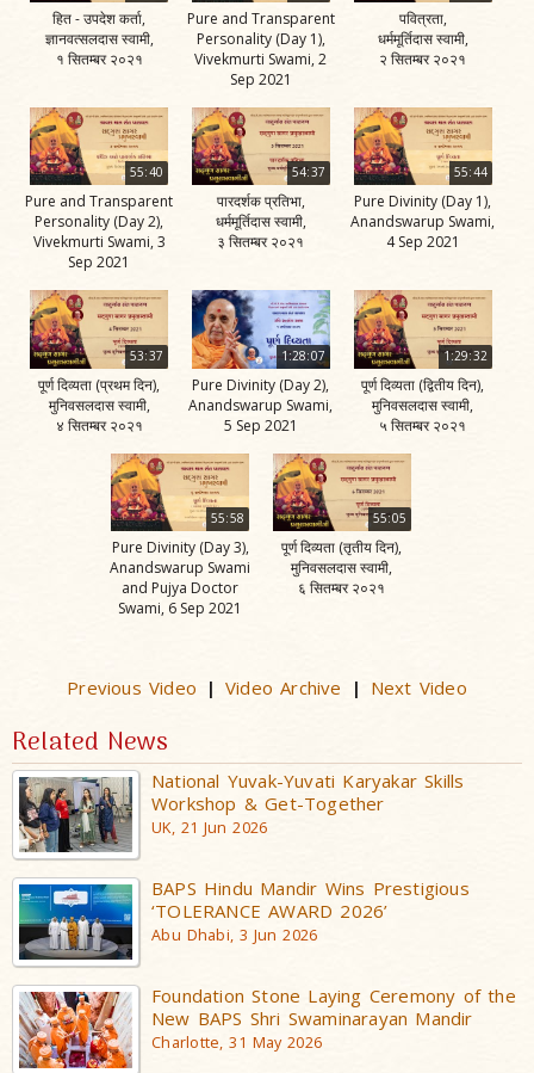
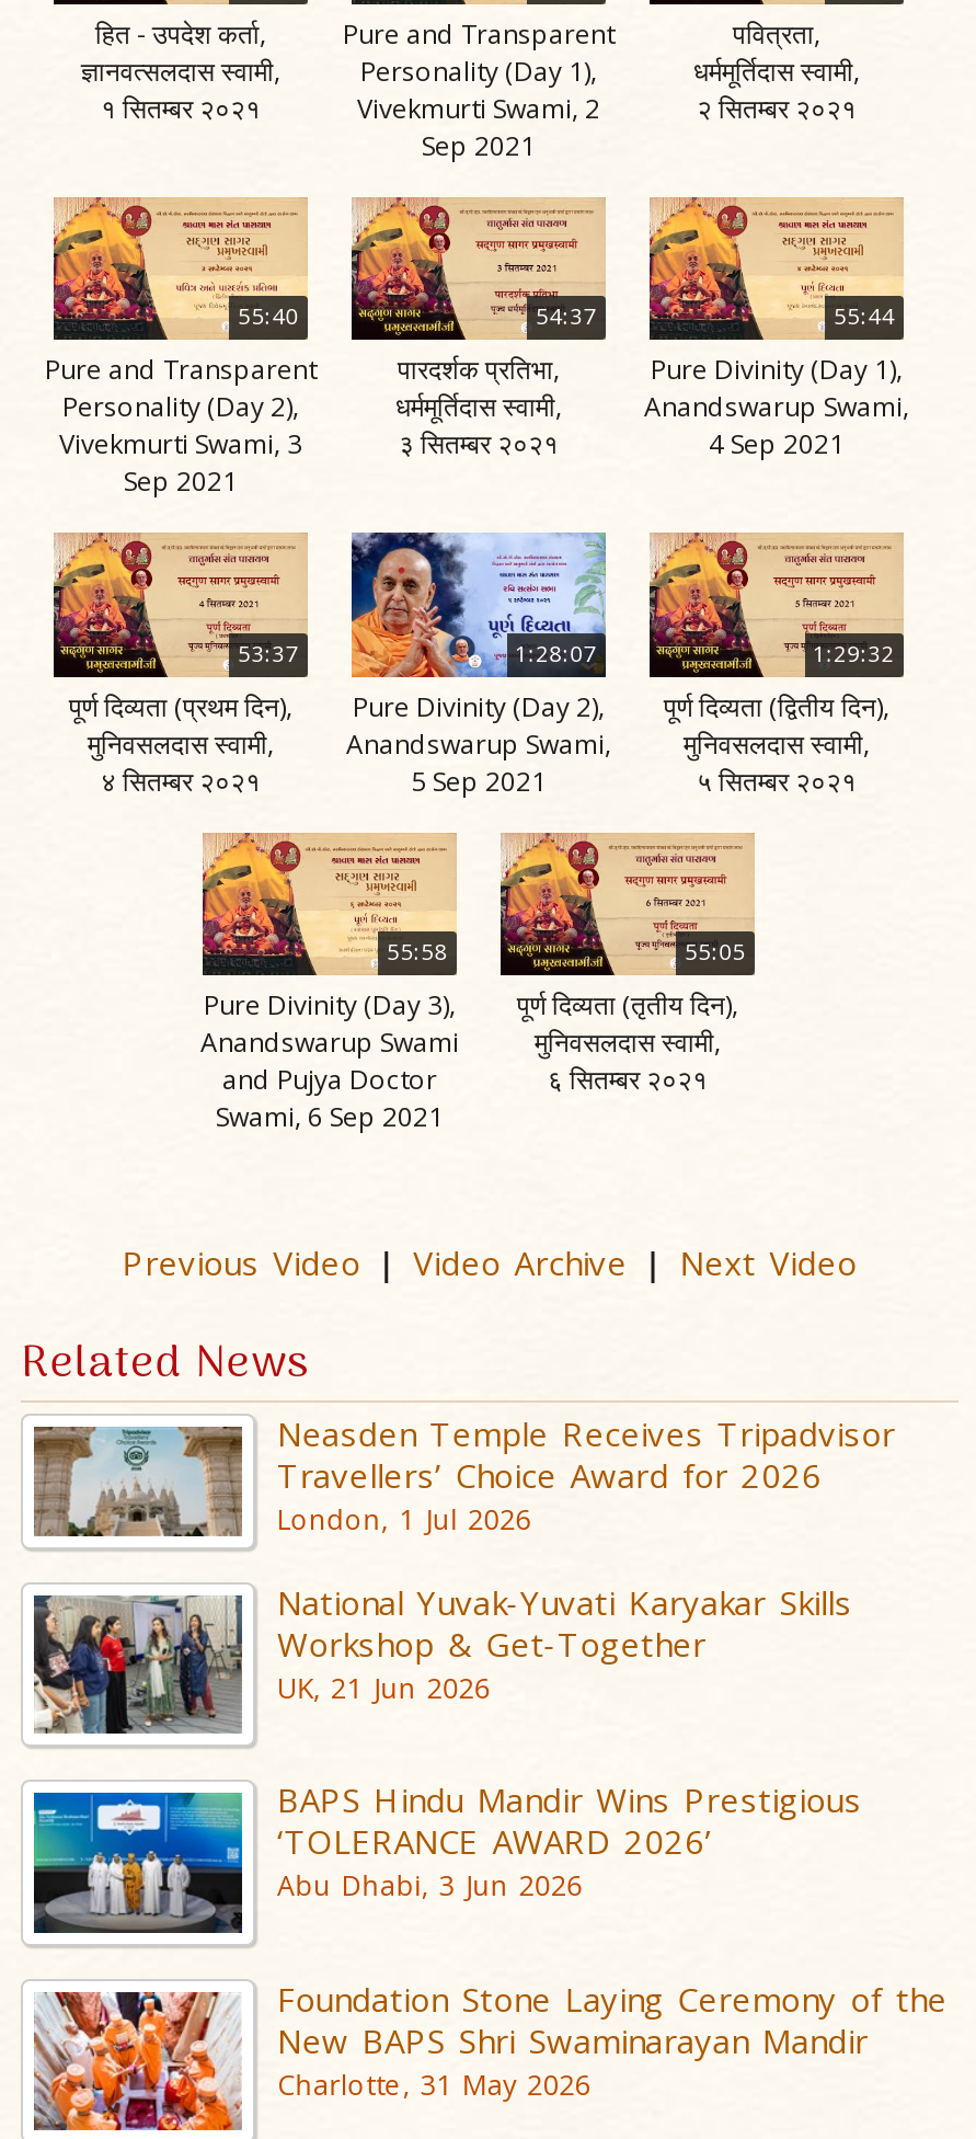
none -> [32,1411,895,1552] [image] | Neasden Temple Receives Tripadvisor | Travellers’ Choice Award for 2026 | London, 1 Jul 2026

